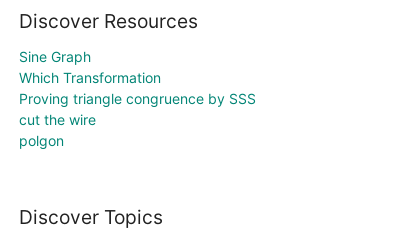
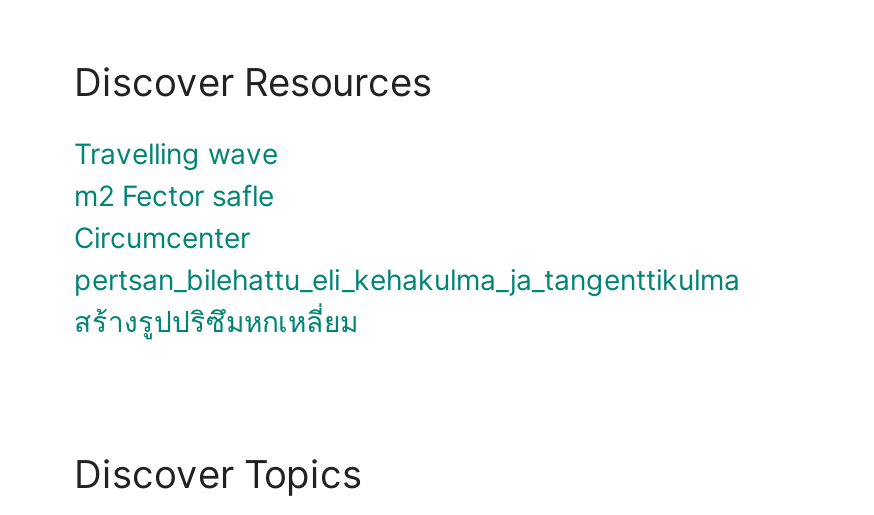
[19,48,256,149] Sine Graph | Which Transformation | Proving triangle congruence by SSS | cut the wire | polgon -> [74,137,740,339] Travelling wave | m2 Fector safle | Circumcenter | pertsan_bilehattu_eli_kehakulma_ja_tangenttikulma | สร้างรูปปริซึมหกเหลี่ยม

